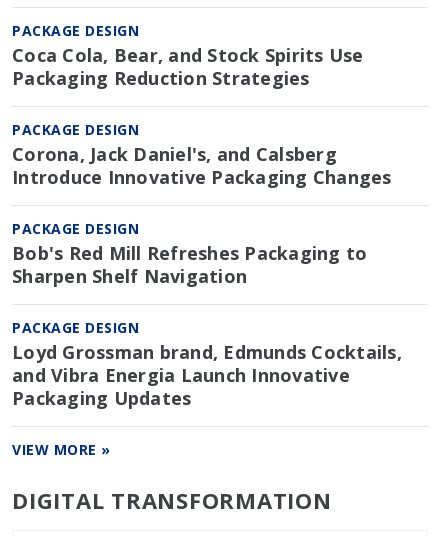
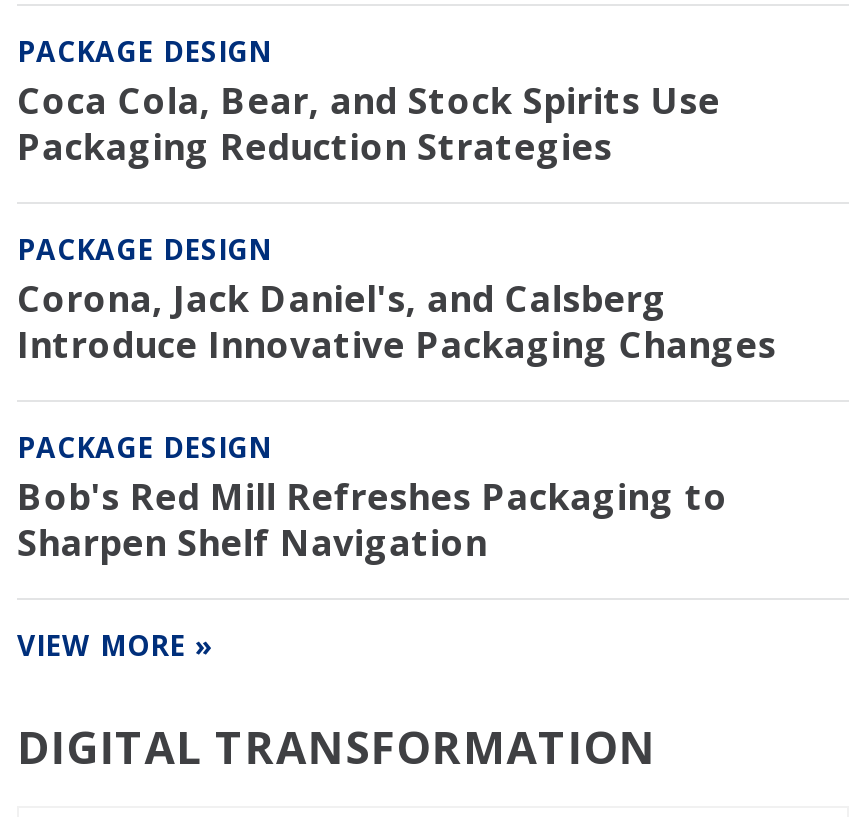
[12,318,402,410] PACKAGE DESIGN | Loyd Grossman brand, Edmunds Cocktails, | and Vibra Energia Launch Innovative | Packaging Updates -> none

